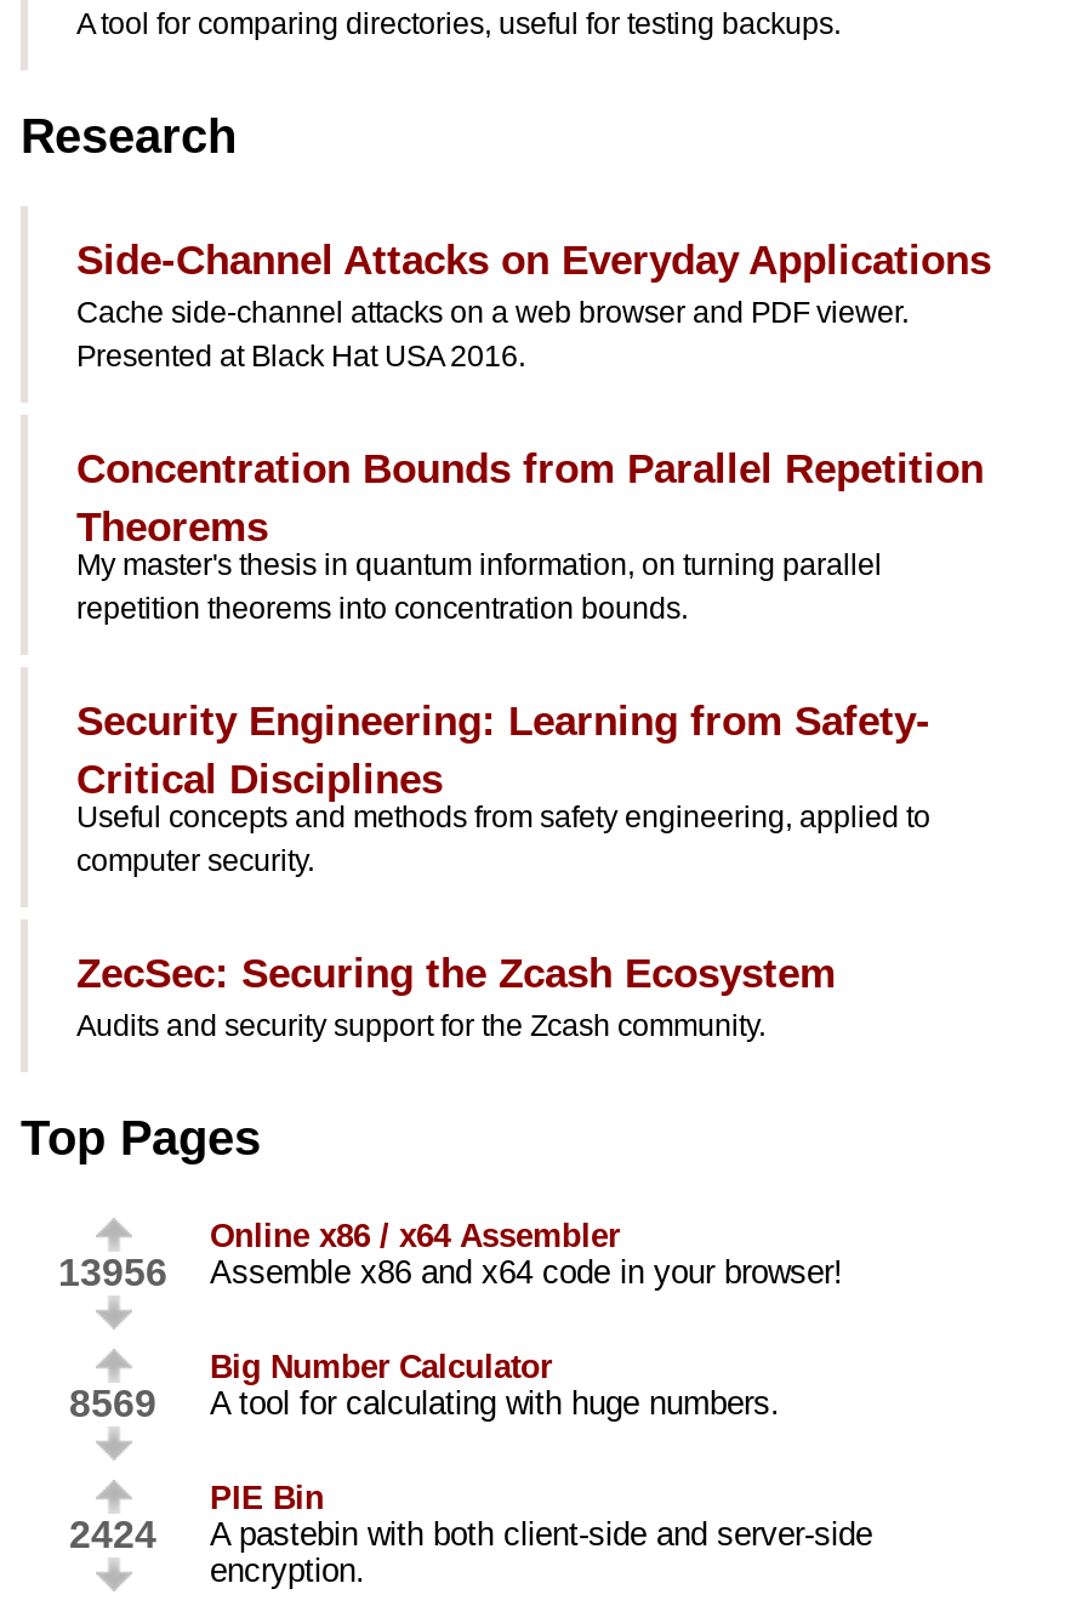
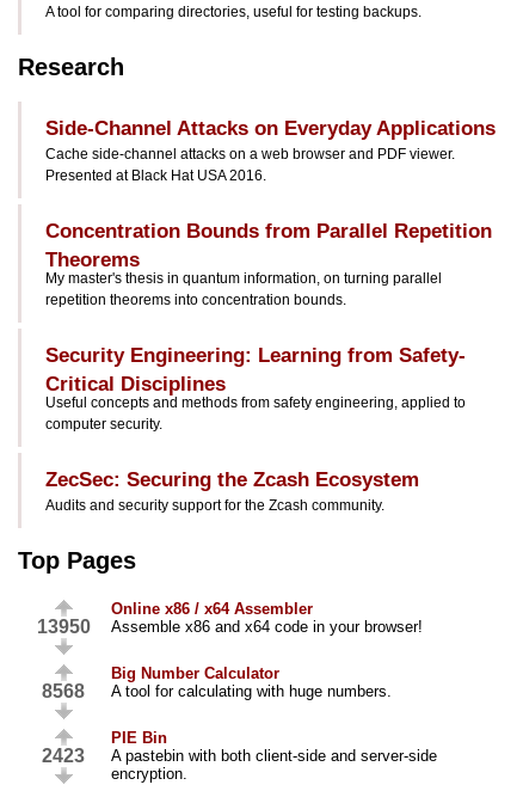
[58,1252,843,1293] 13956 Assemble x86 and x64 code in your browser! -> [36,616,423,637] 13950 Assemble x86 and x64 code in your browser!
[69,1383,780,1424] 8569 A tool for calculating with huge numbers. -> [42,681,392,701] 8568 A tool for calculating with huge numbers.
[69,1514,872,1555] 2424 A pastebin with both client-side and server-side -> [42,745,437,766] 2423 A pastebin with both client-side and server-side

